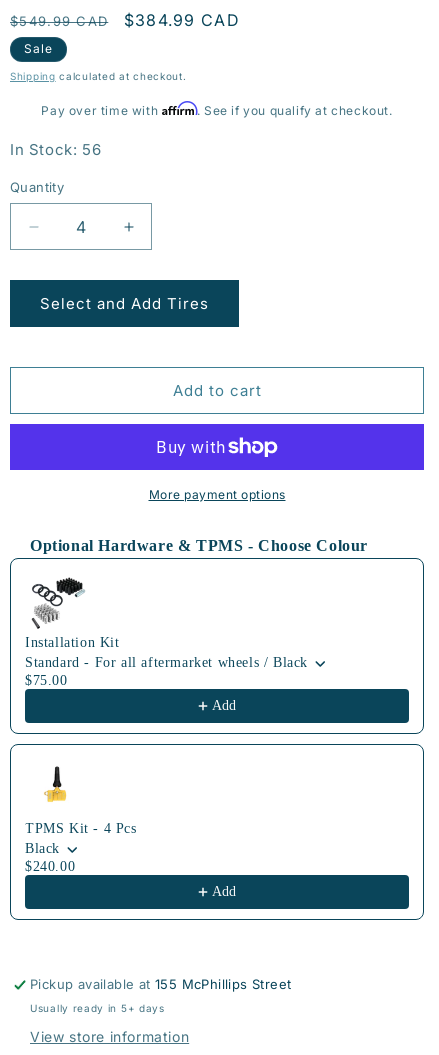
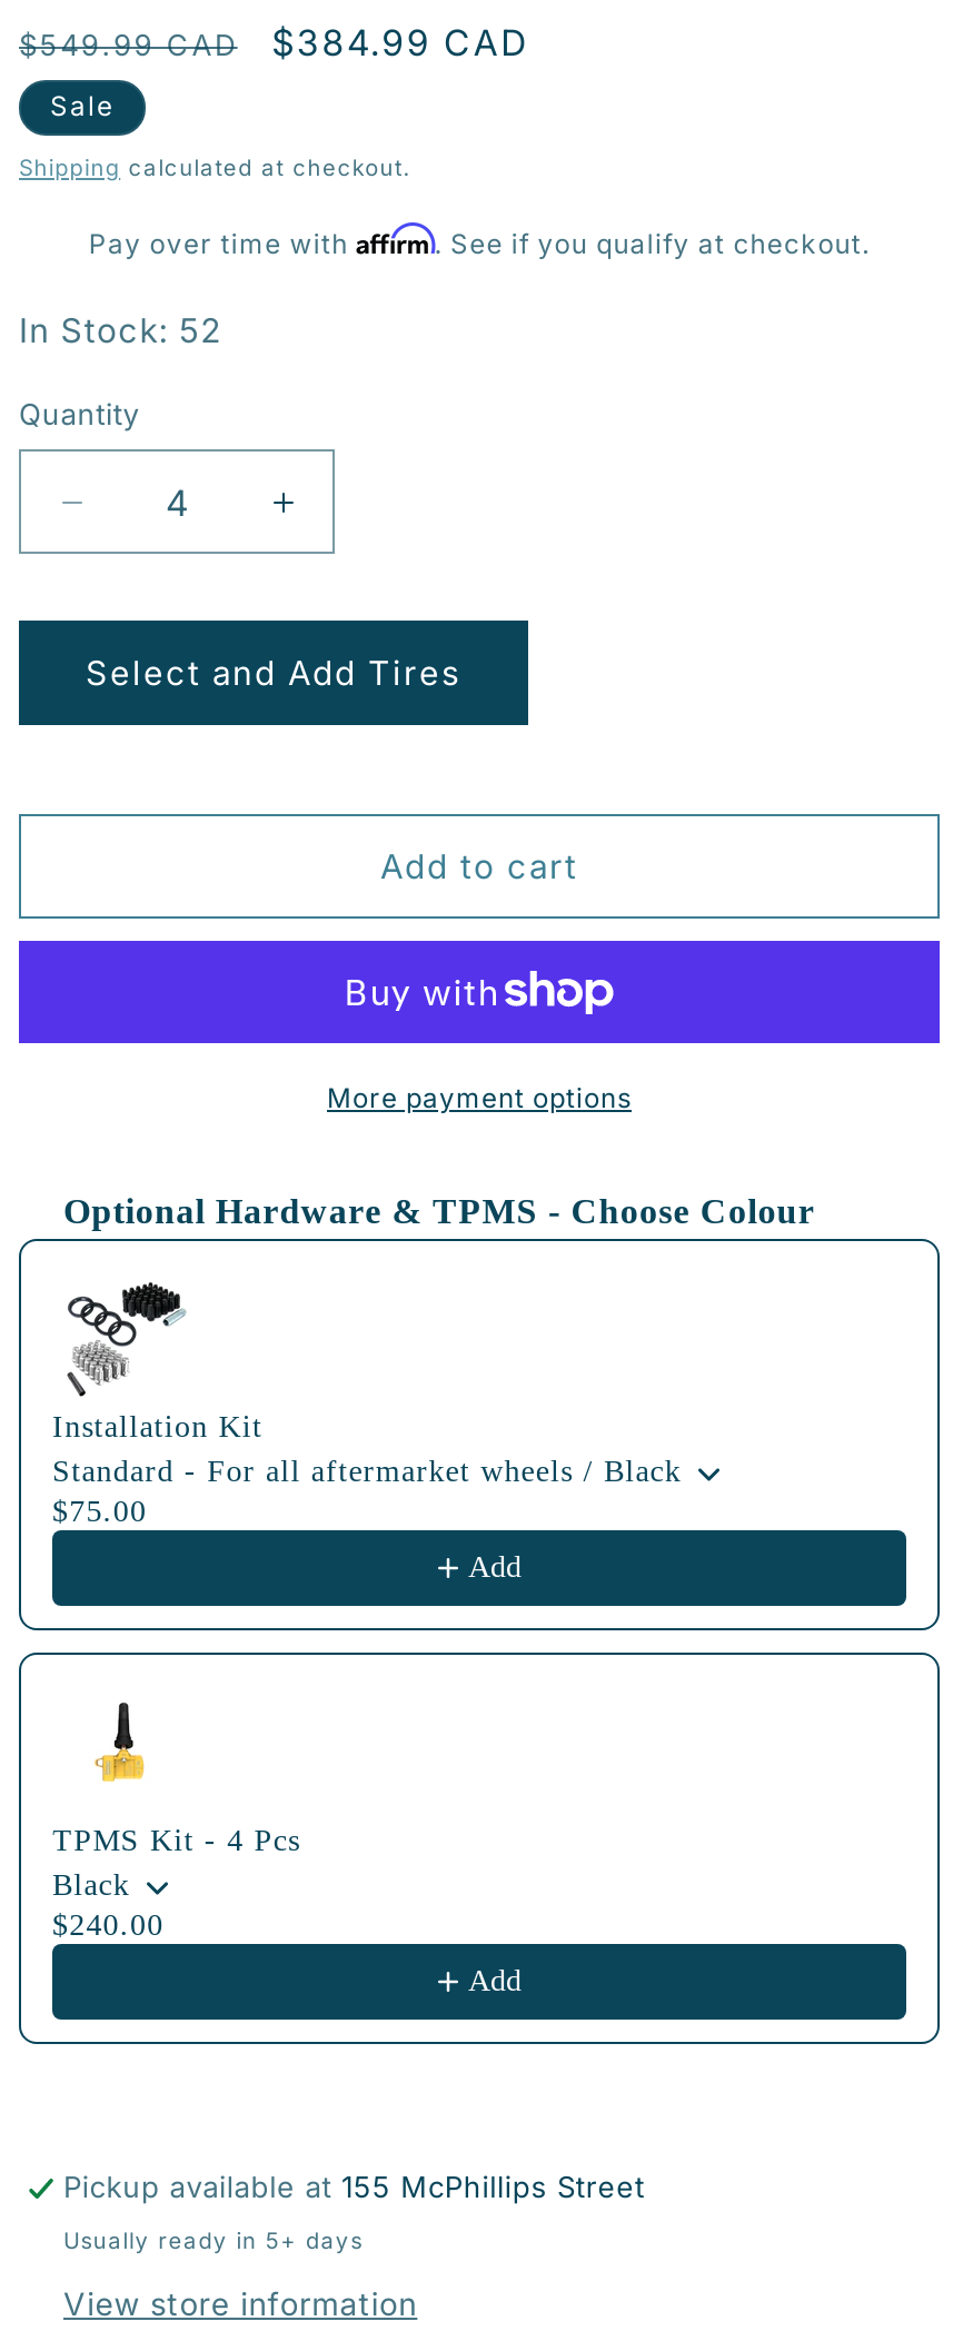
[10,140,101,159] In Stock: 56 -> [19,309,222,352] In Stock: 52

